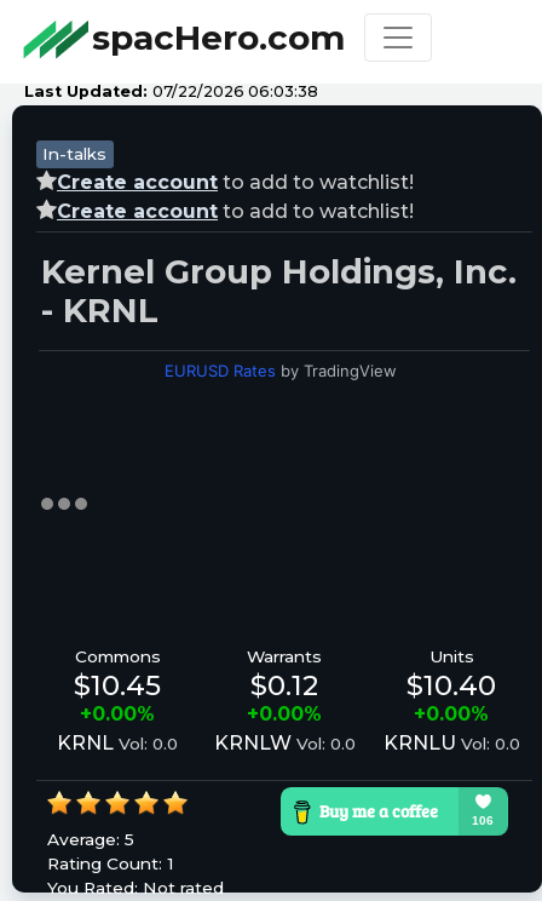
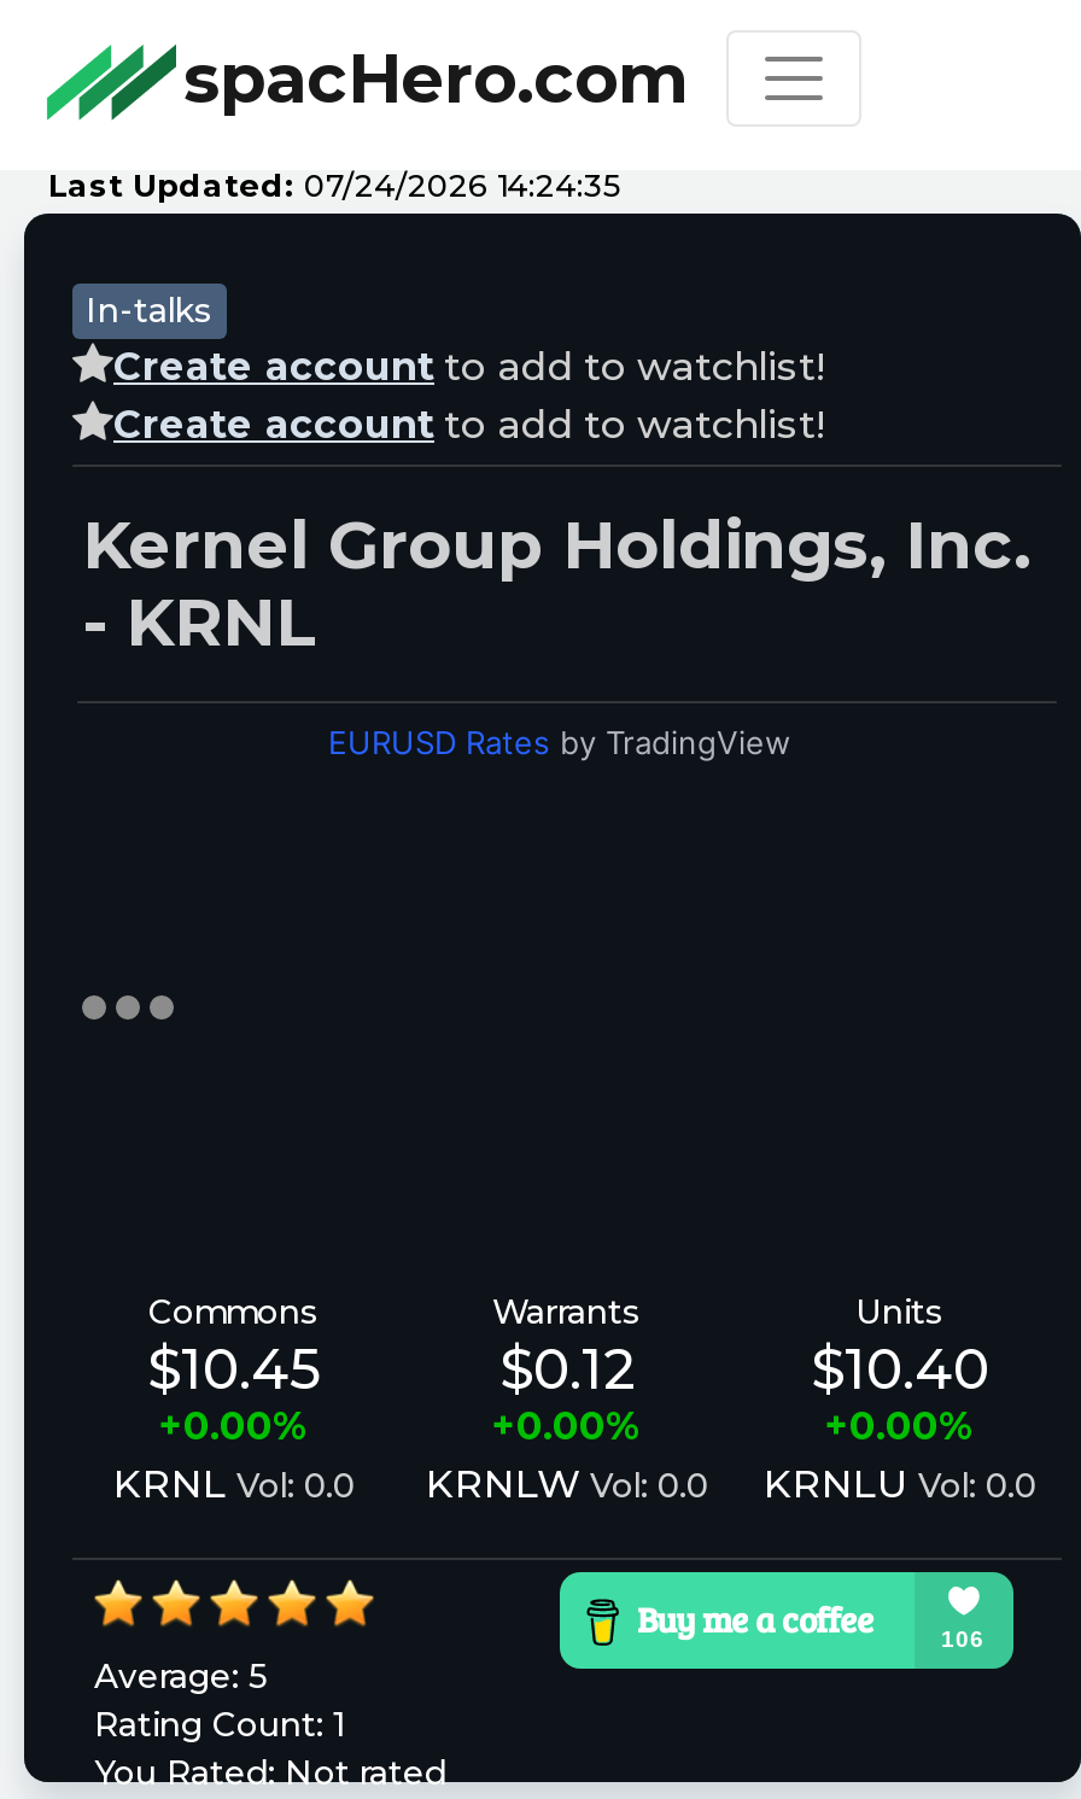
[24,82,318,101] Last Updated: 07/22/2026 06:03:38 -> [48,168,623,204] Last Updated: 07/24/2026 14:24:35

